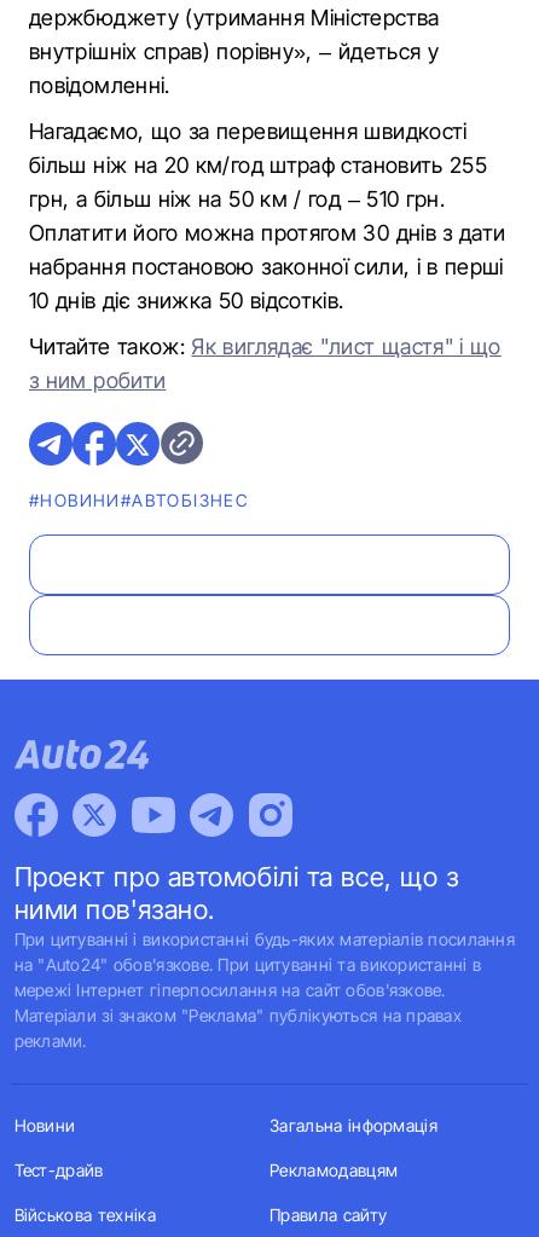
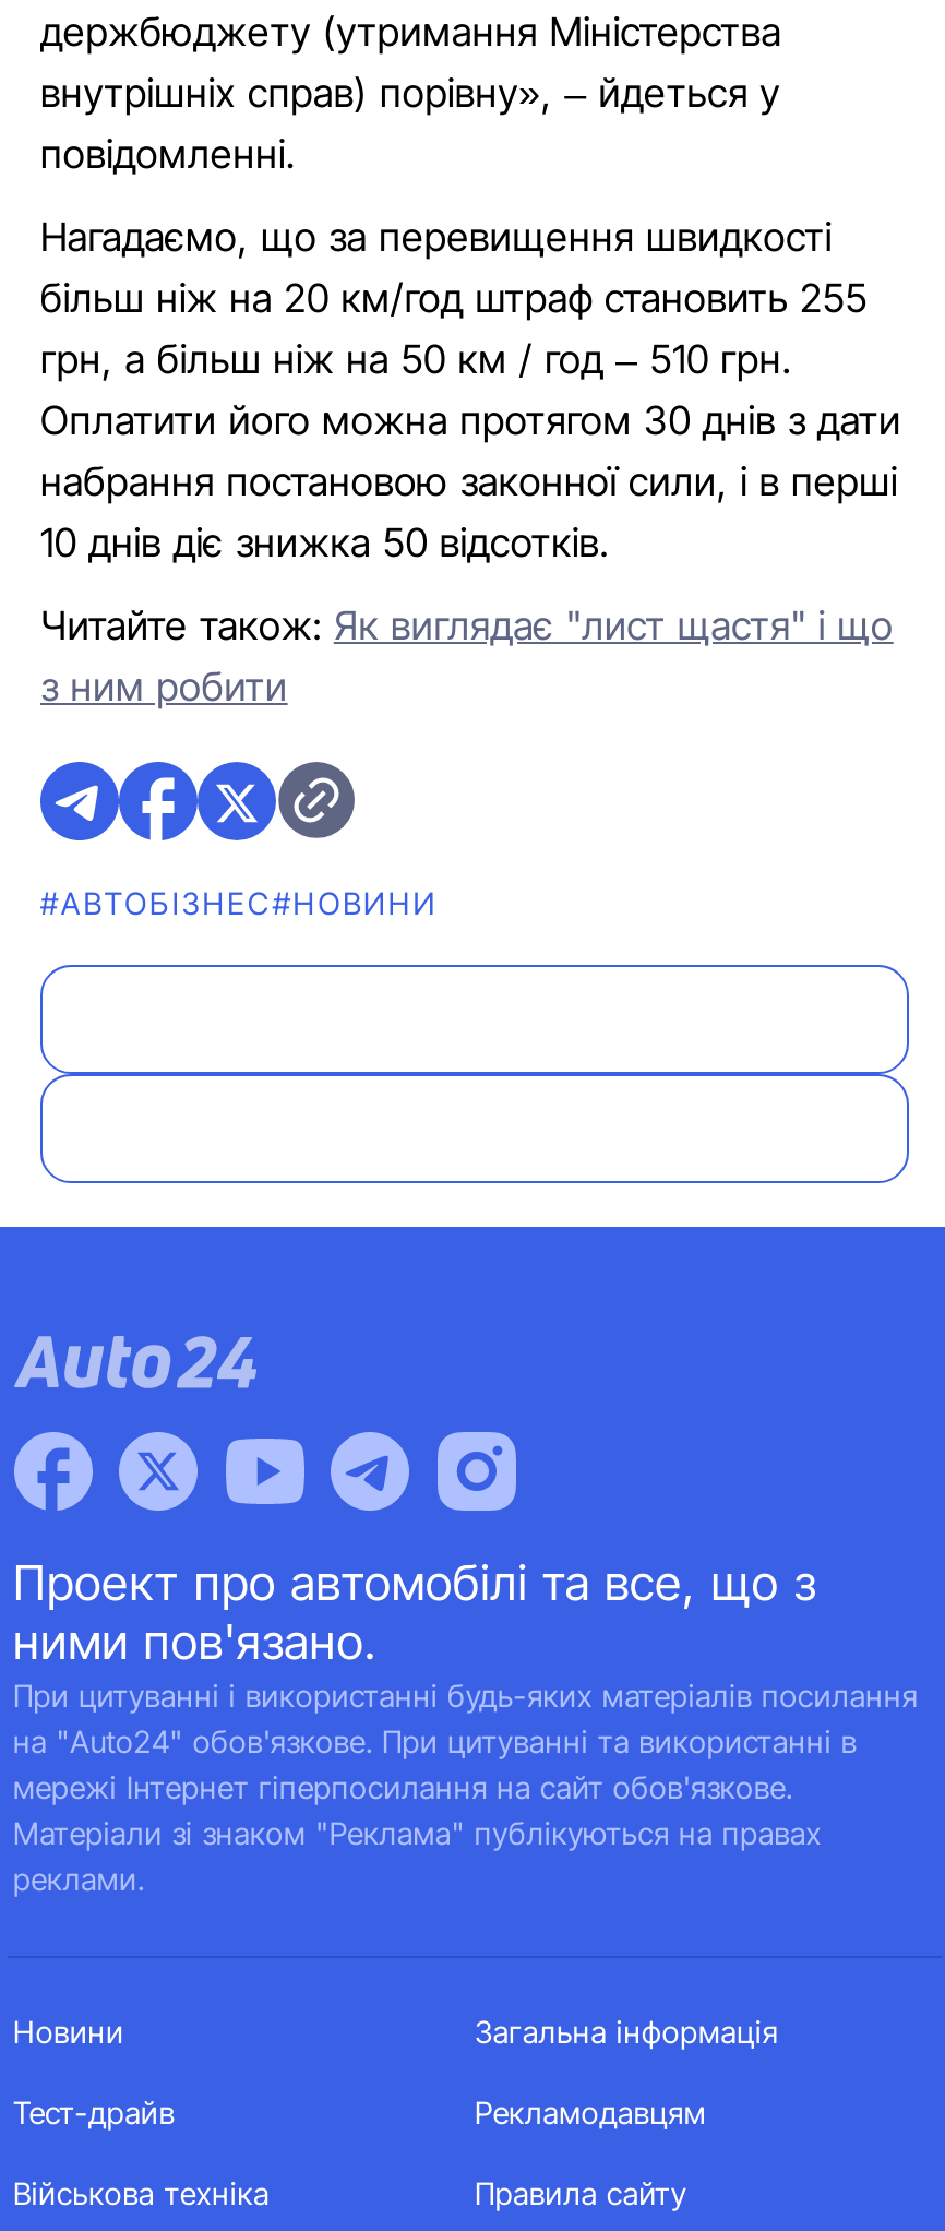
[29,490,249,510] #НОВИНИ#АВТОБІЗНЕС -> [40,884,438,921] #АВТОБІЗНЕС#НОВИНИ

